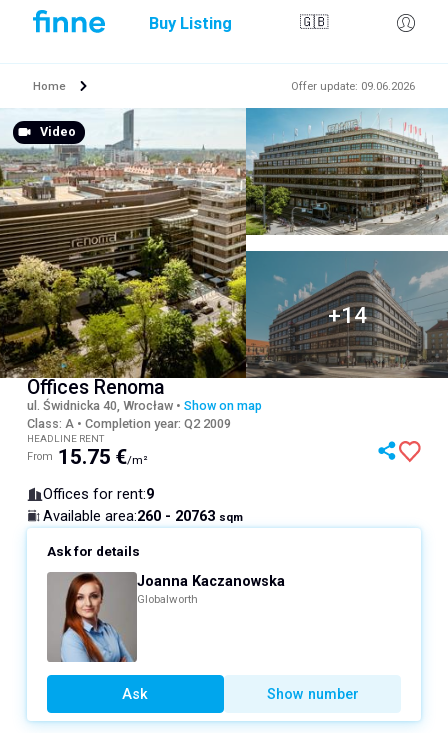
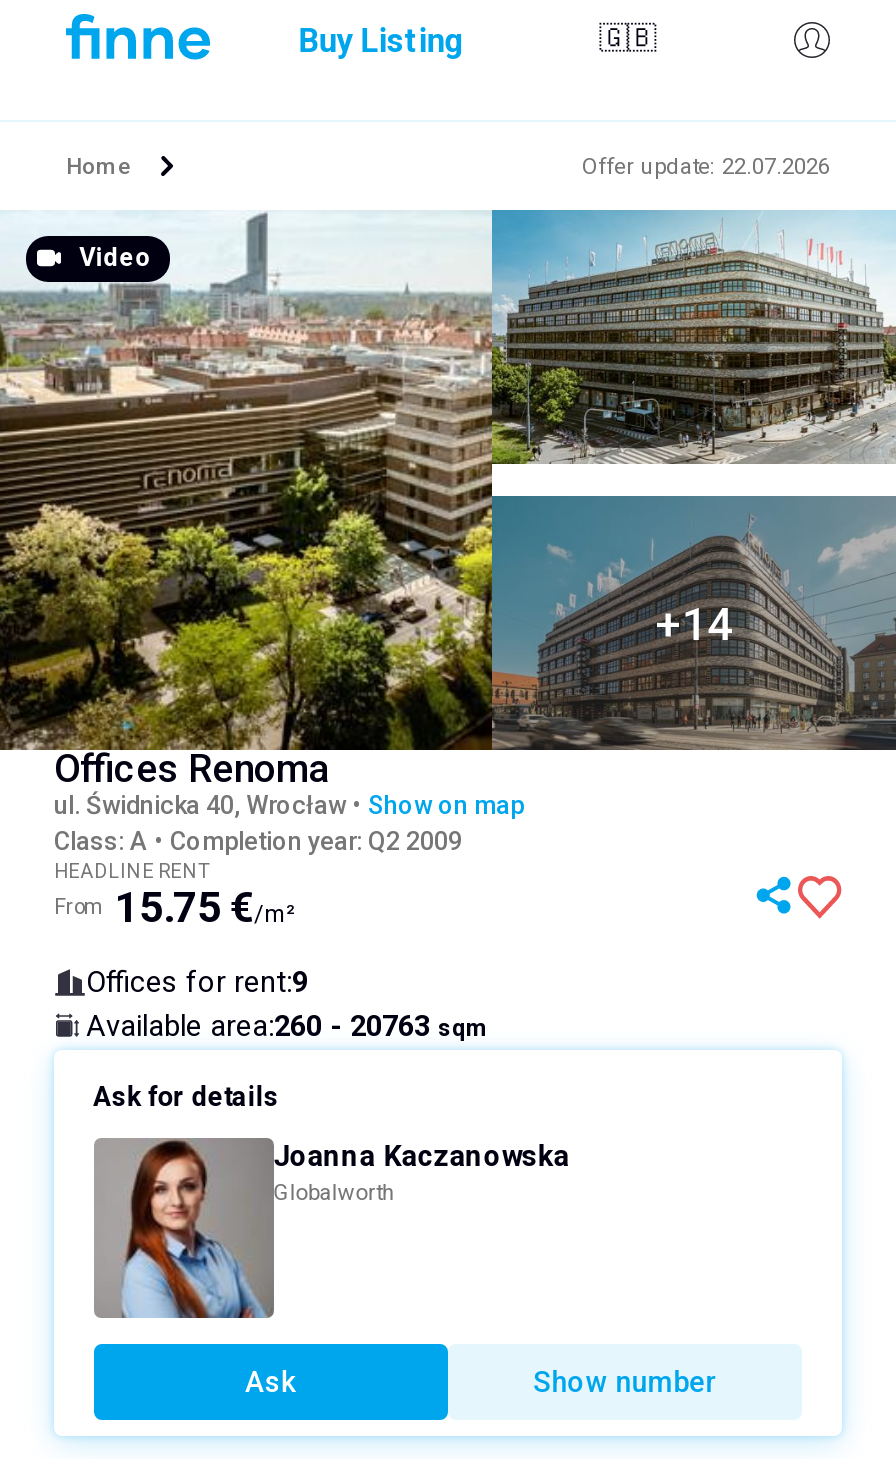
[291,78,415,92] Offer update: 09.06.2026 -> [582,151,830,179] Offer update: 22.07.2026

